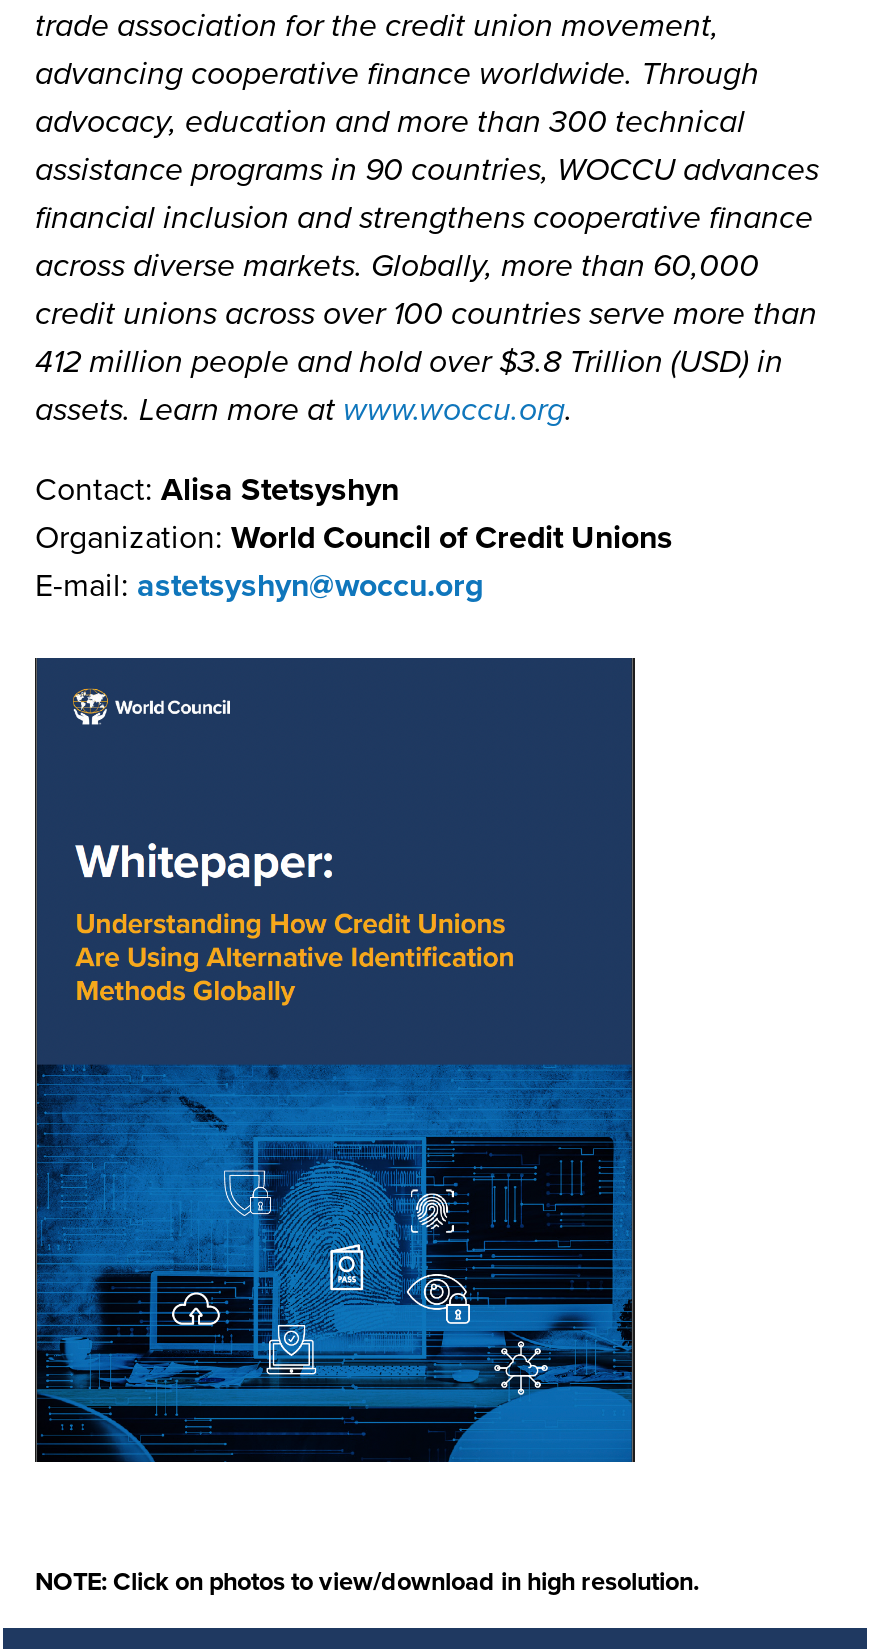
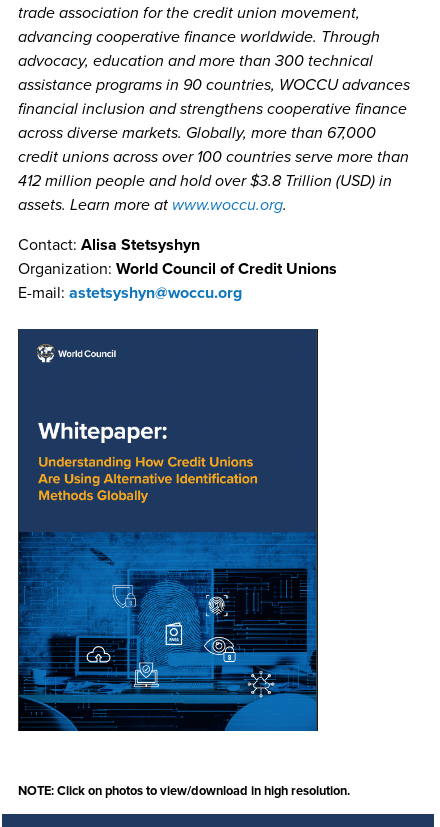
[35,246,759,286] across diverse markets. Globally, more than 60,000 -> [18,123,376,143] across diverse markets. Globally, more than 67,000

